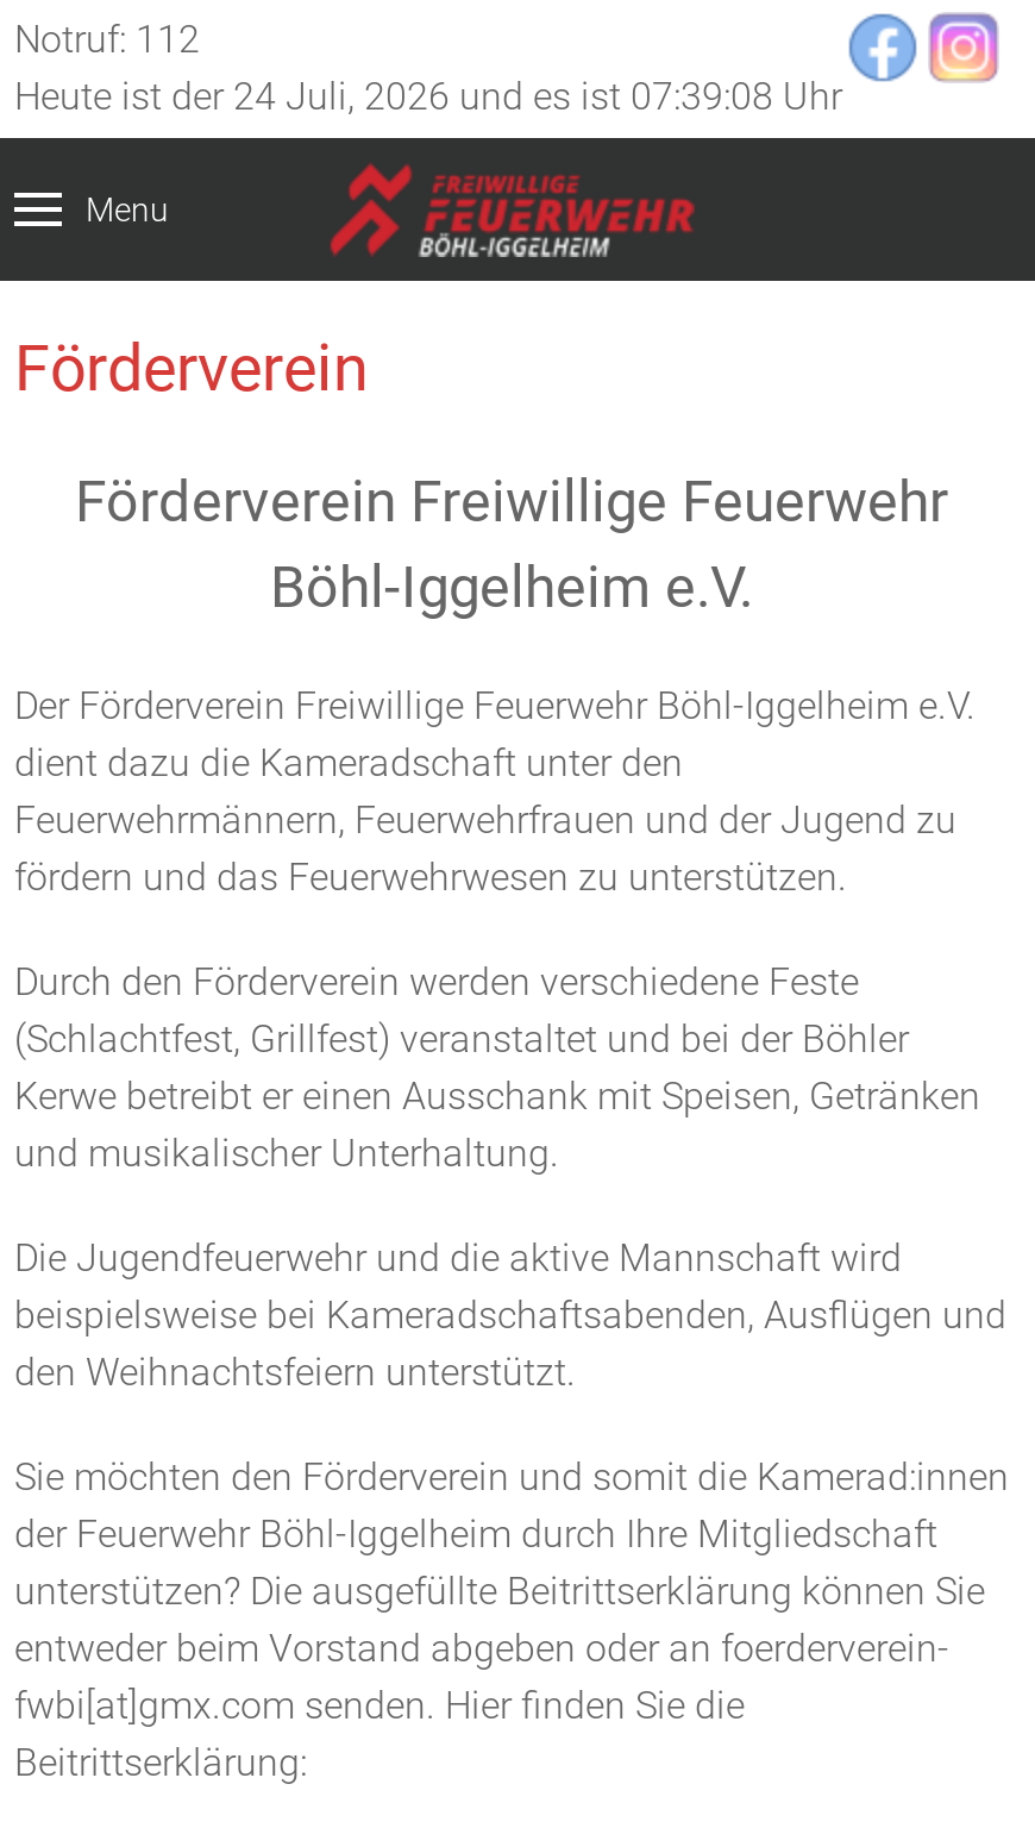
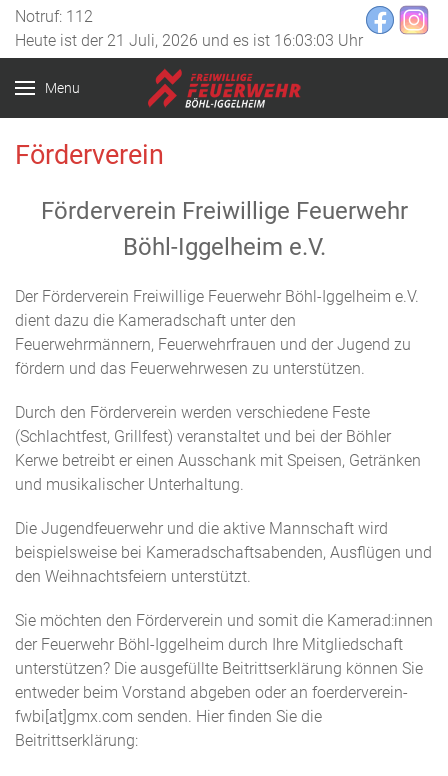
[14,74,842,119] Heute ist der 24 Juli, 2026 und es ist 07:39:08 Uhr -> [15,31,363,50] Heute ist der 21 Juli, 2026 und es ist 16:03:03 Uhr

